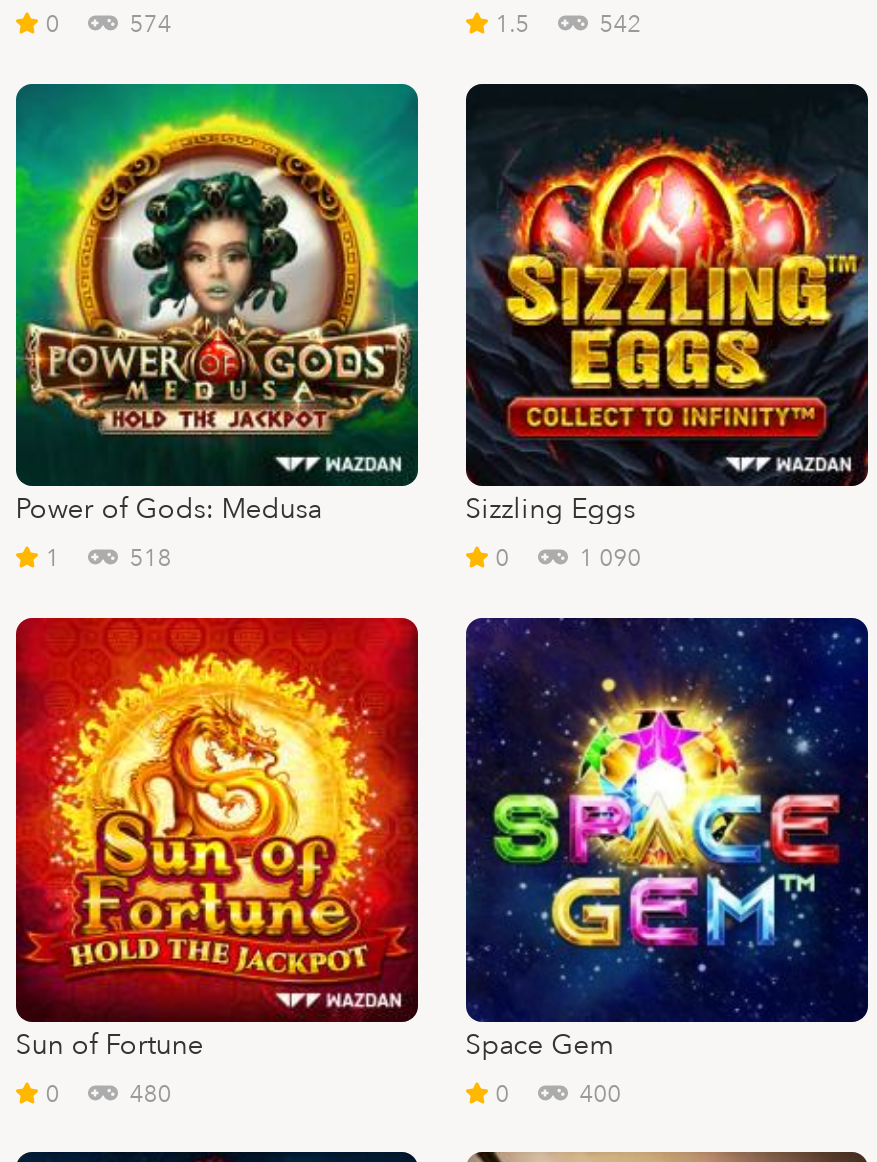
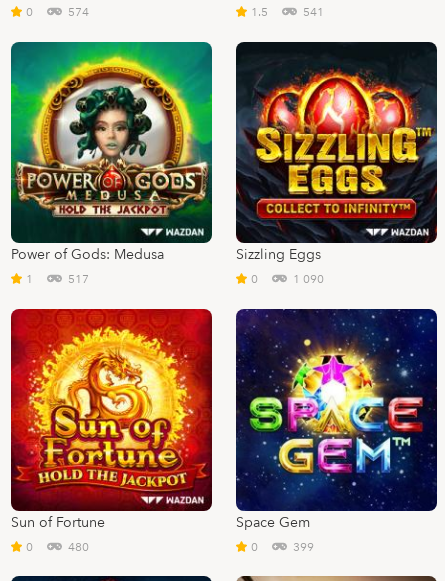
[599,8,641,40] 542 -> [303,4,324,20] 541
[130,543,172,575] 518 -> [68,271,89,287] 517
[579,1077,621,1109] 400 -> [293,539,314,555] 399

